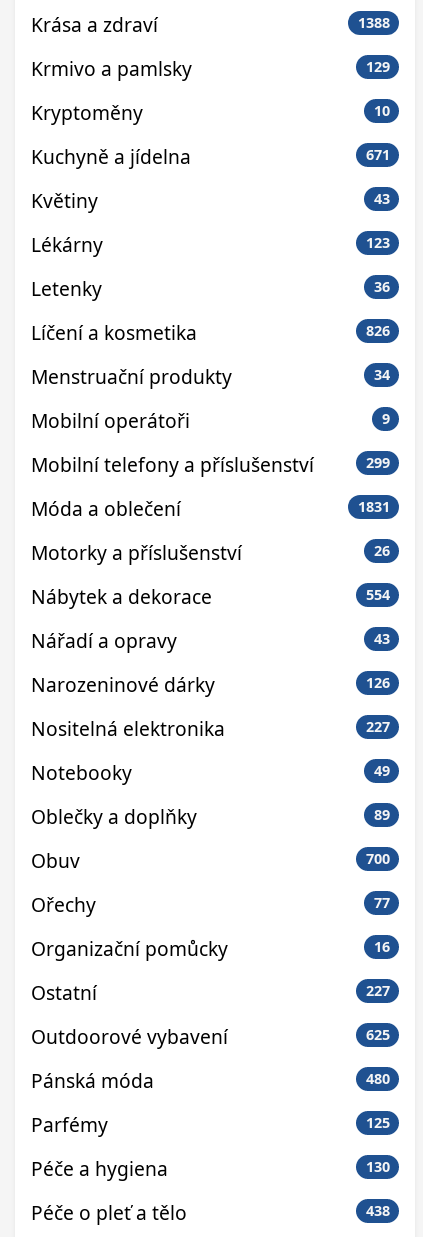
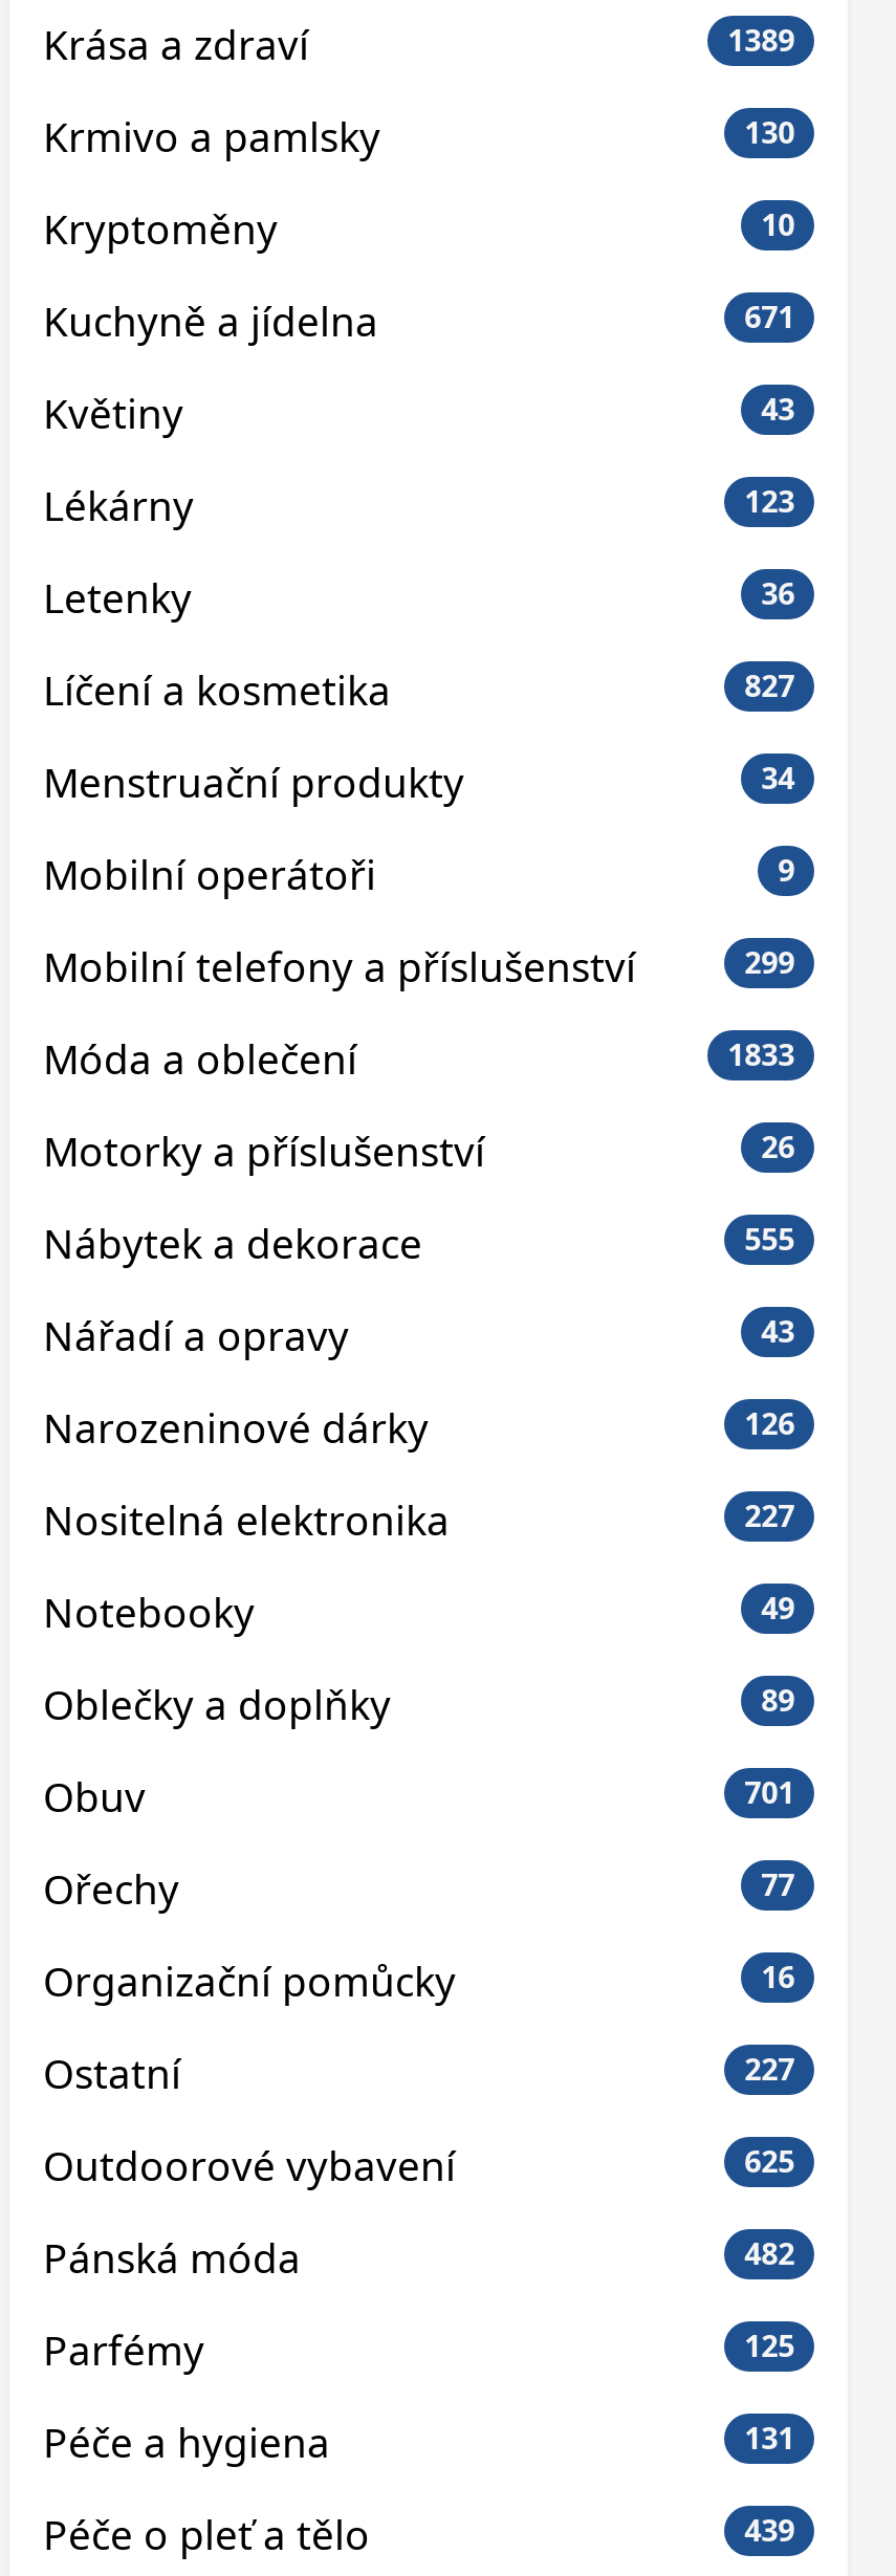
[358,13,390,32] 1388 -> [727,21,795,61] 1389
[366,57,390,76] 129 -> [744,113,795,153] 130
[366,321,390,340] 826 -> [744,666,795,706] 827
[358,497,390,516] 1831 -> [727,1035,795,1075] 1833
[366,585,390,604] 554 -> [744,1220,795,1259] 555
[366,849,390,868] 700 -> [744,1773,795,1813] 701
[366,1069,390,1088] 480 -> [744,2234,795,2274] 482
[366,1157,390,1176] 130 -> [744,2419,795,2458] 131
[366,1201,390,1220] 438 -> [744,2511,795,2551] 439

